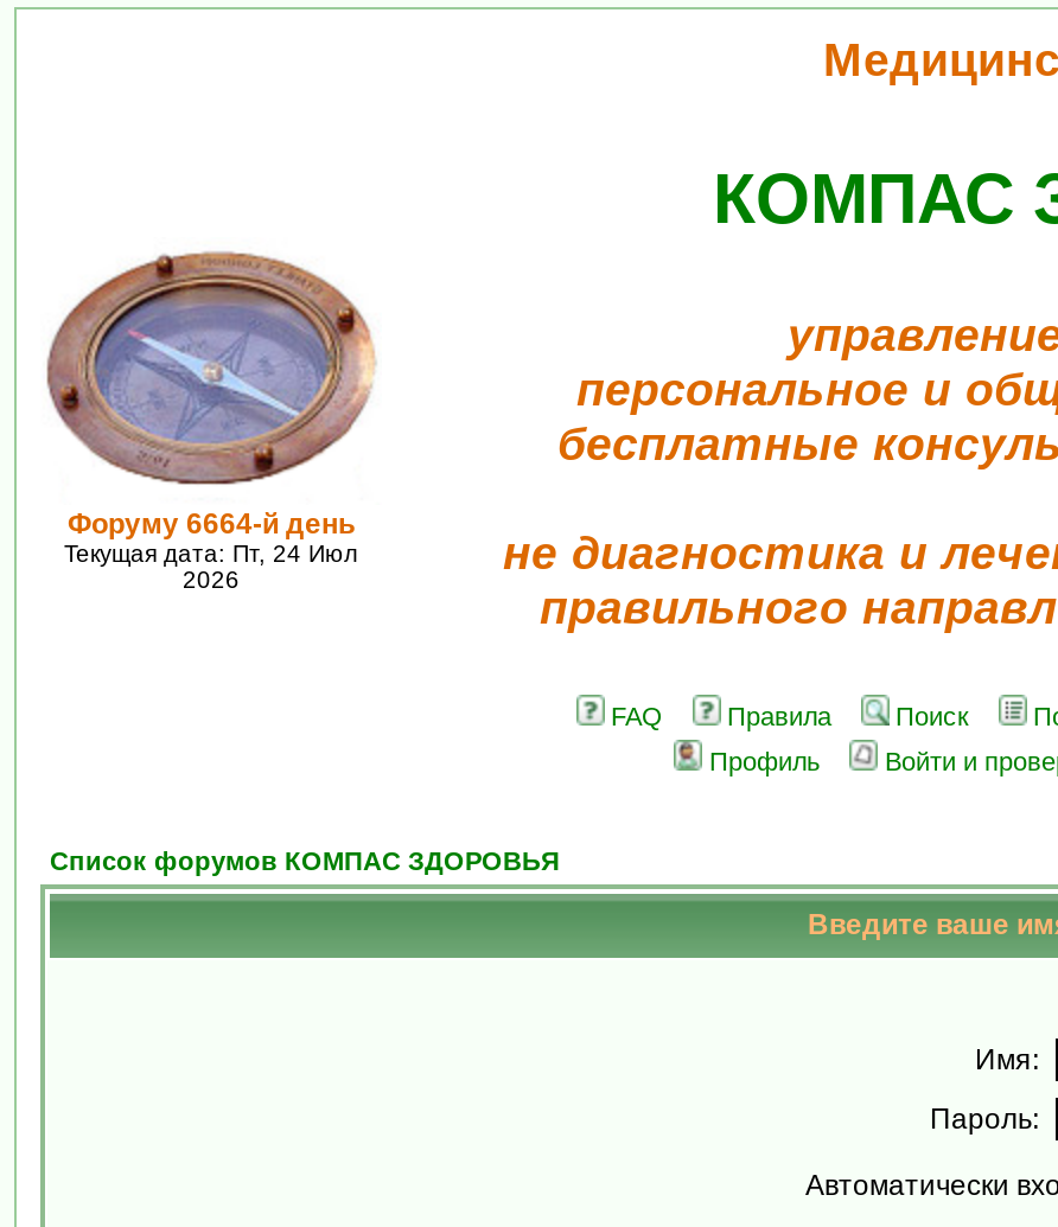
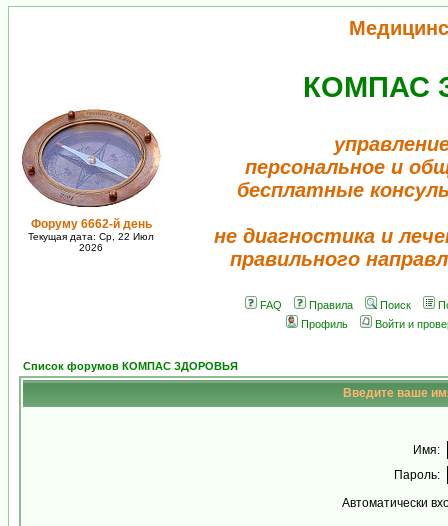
[68,507,355,541] Форуму 6664-й день -> [30,217,151,231] Форуму 6662-й день
[64,541,358,567] Текущая дата: Пт, 24 Июл -> [28,231,154,242] Текущая дата: Ср, 22 Июл

